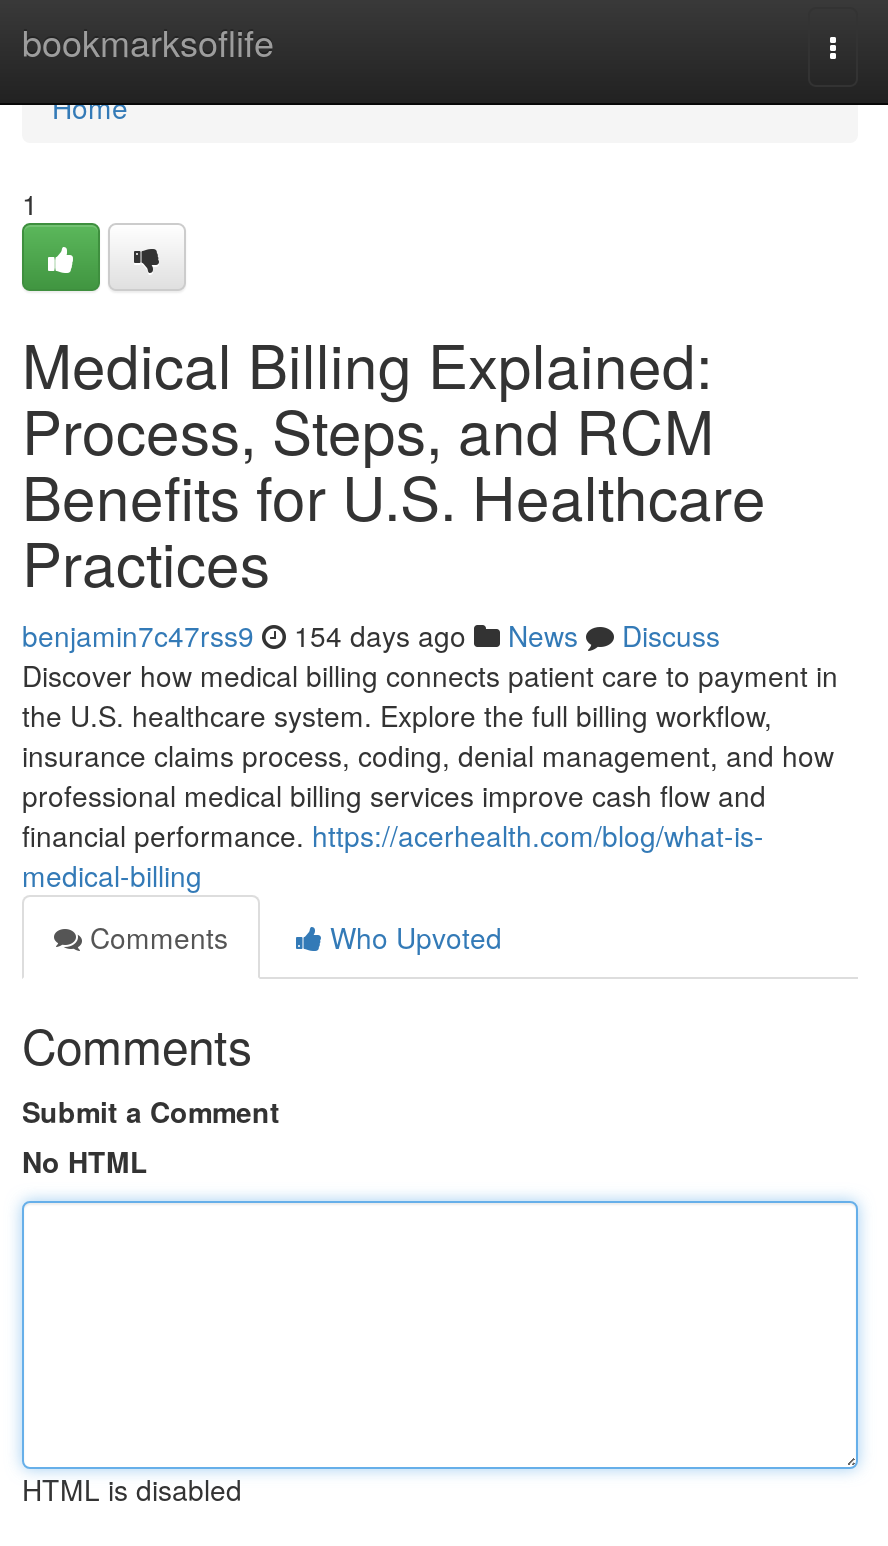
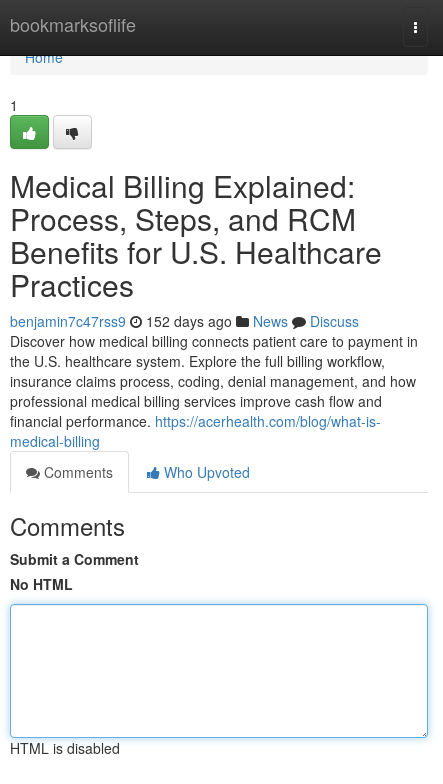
[22,615,720,655] benjamin7c47rss9 154 days ago News Discuss -> [10,311,359,331] benjamin7c47rss9 152 days ago News Discuss

